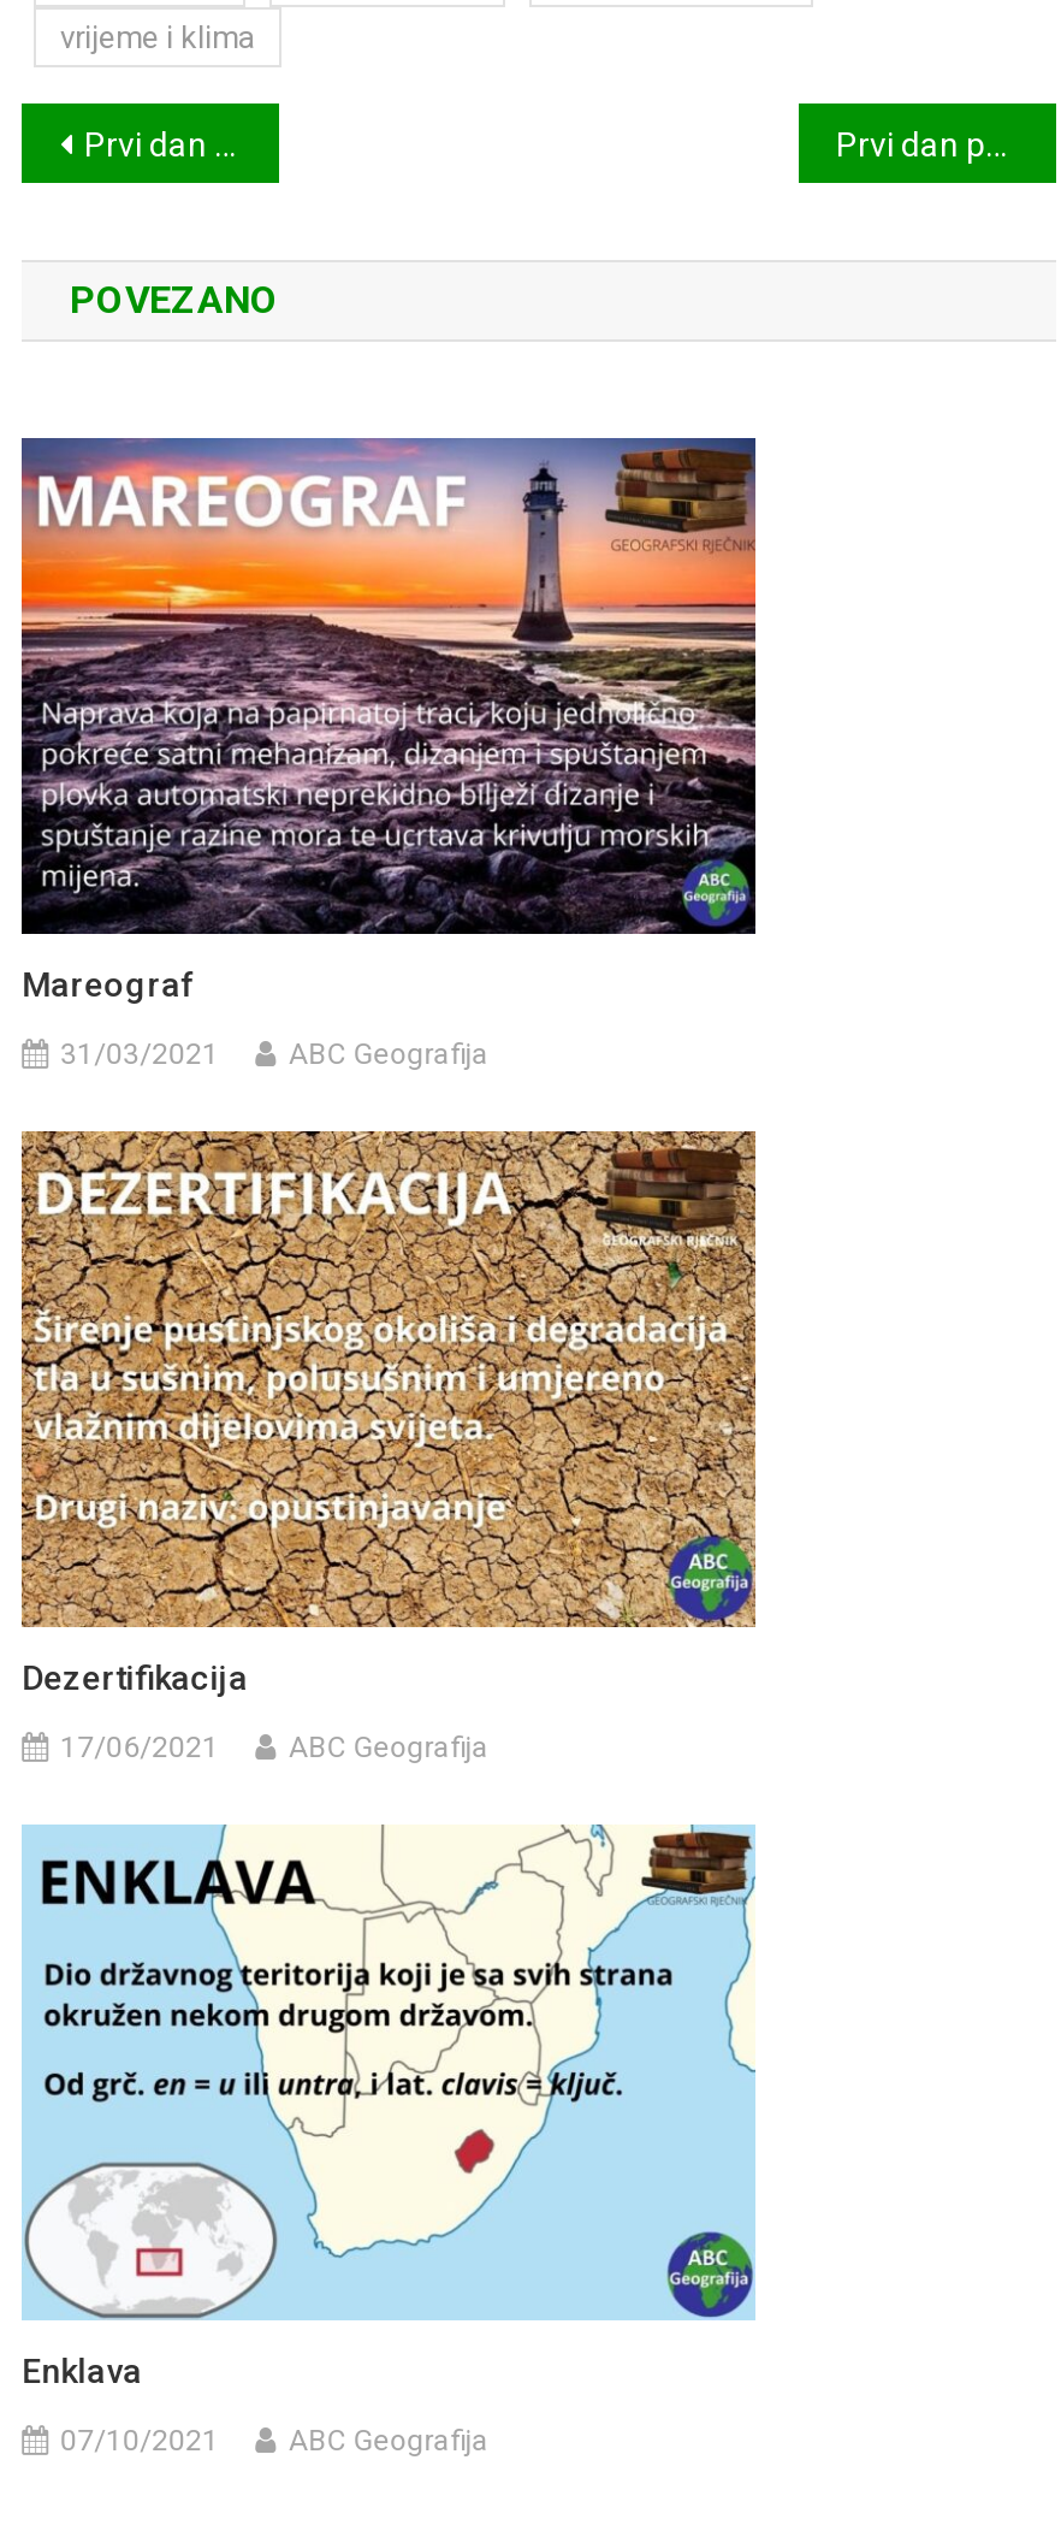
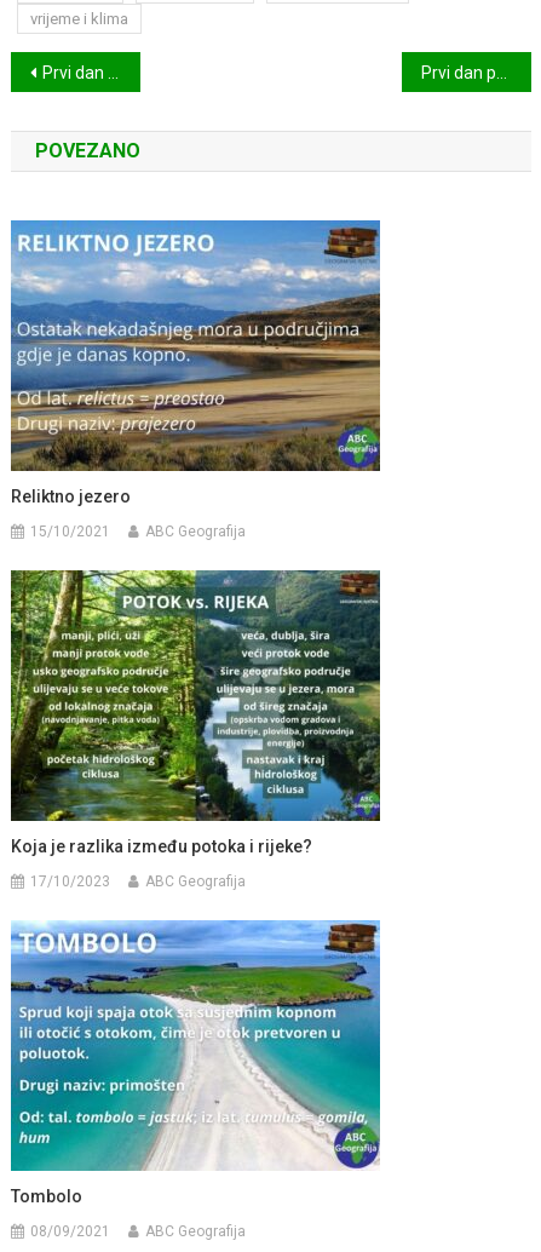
[19,438,758,1003] [image] | Mareograf -> [10,220,381,506] [image] | Reliktno jezero
[60,1037,219,1070] 31/03/2021 -> [30,523,110,540] 15/10/2021
[19,1129,758,1696] [image] | Dezertifikacija -> [10,569,381,856] [image] | Koja je razlika između potoka i rijeke?
[60,1730,219,1763] 17/06/2021 -> [30,873,110,890] 17/10/2023
[22,1825,755,2389] [image] | Enklava -> [10,919,381,1206] [image] | Tombolo
[60,2423,219,2456] 07/10/2021 -> [30,1223,110,1240] 08/09/2021

